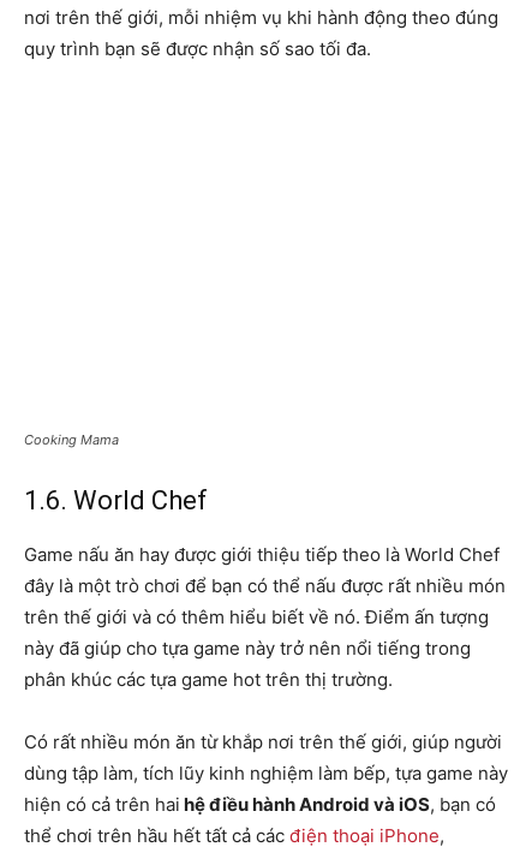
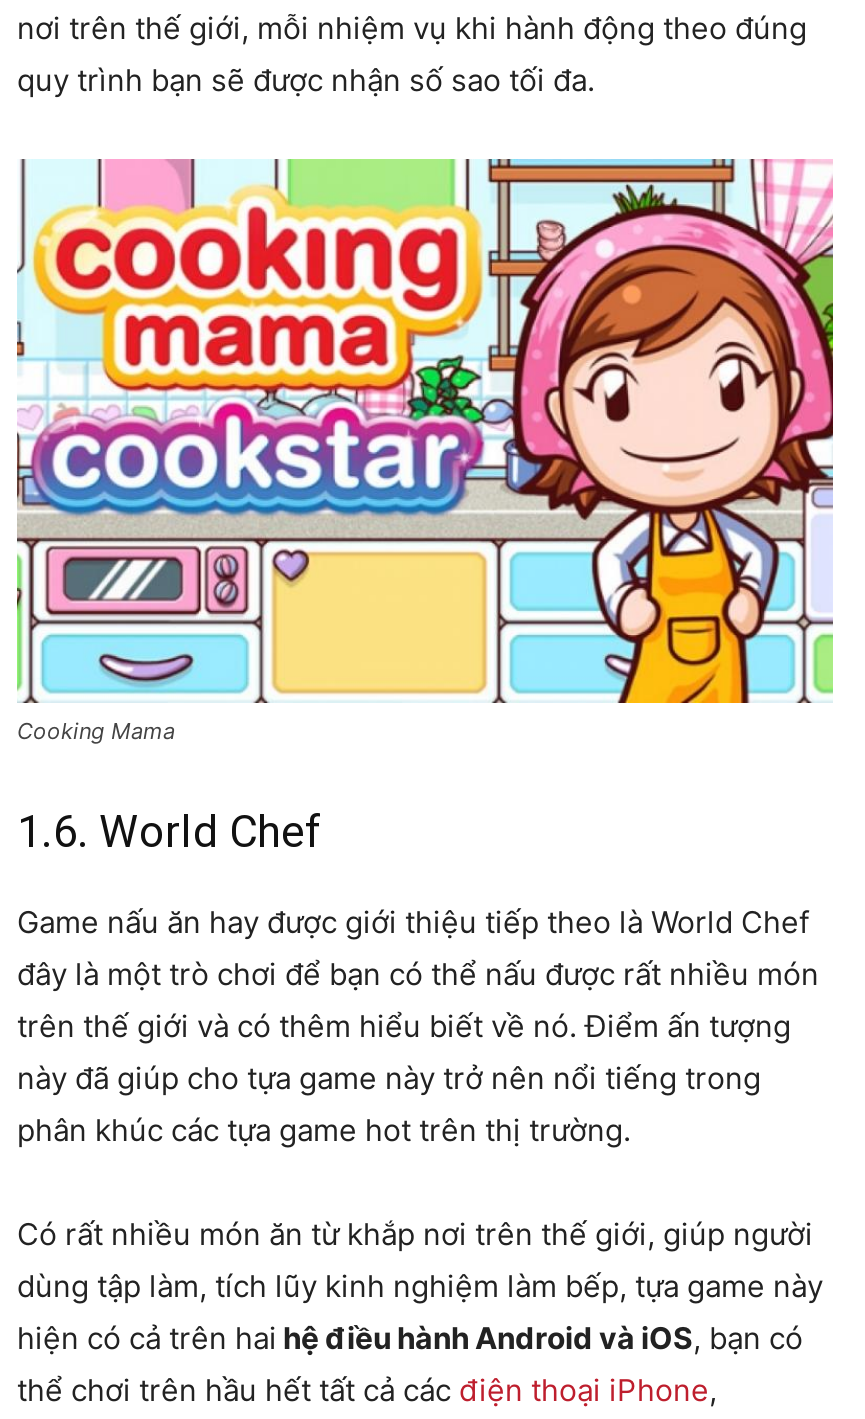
none -> [15,157,835,705] [image]

